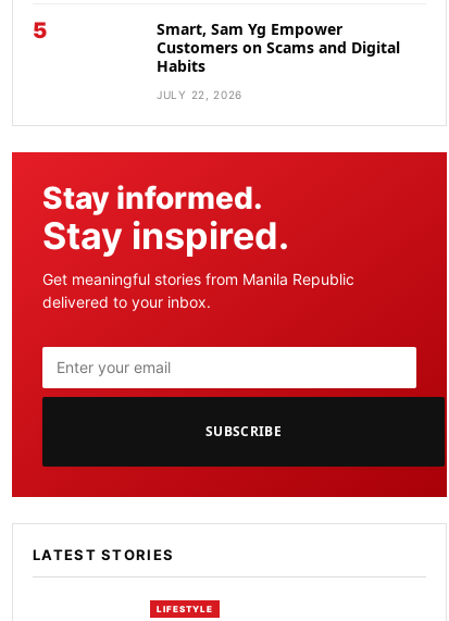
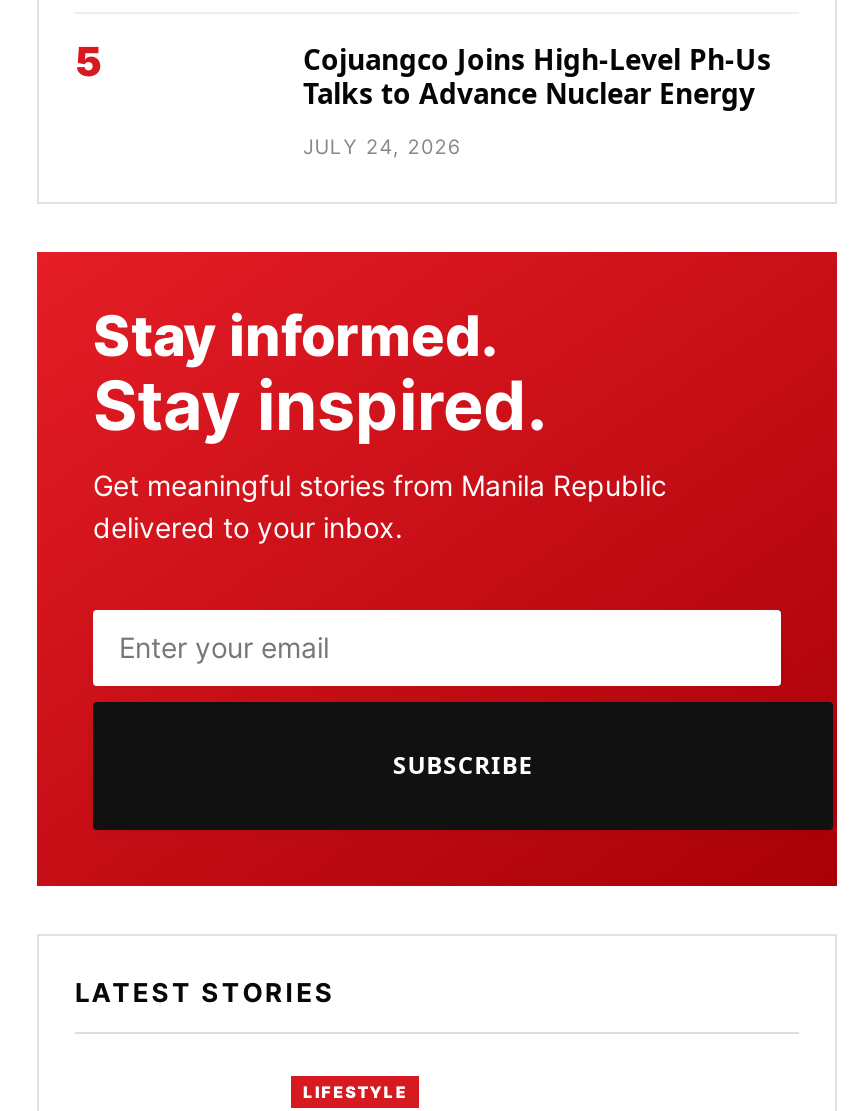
[157,18,400,76] Smart, Sam Yg Empower | Customers on Scams and Digital | Habits -> [303,39,771,111] Cojuangco Joins High-Level Ph-Us | Talks to Advance Nuclear Energy
[157,88,243,101] JULY 22, 2026 -> [303,133,461,157] JULY 24, 2026

